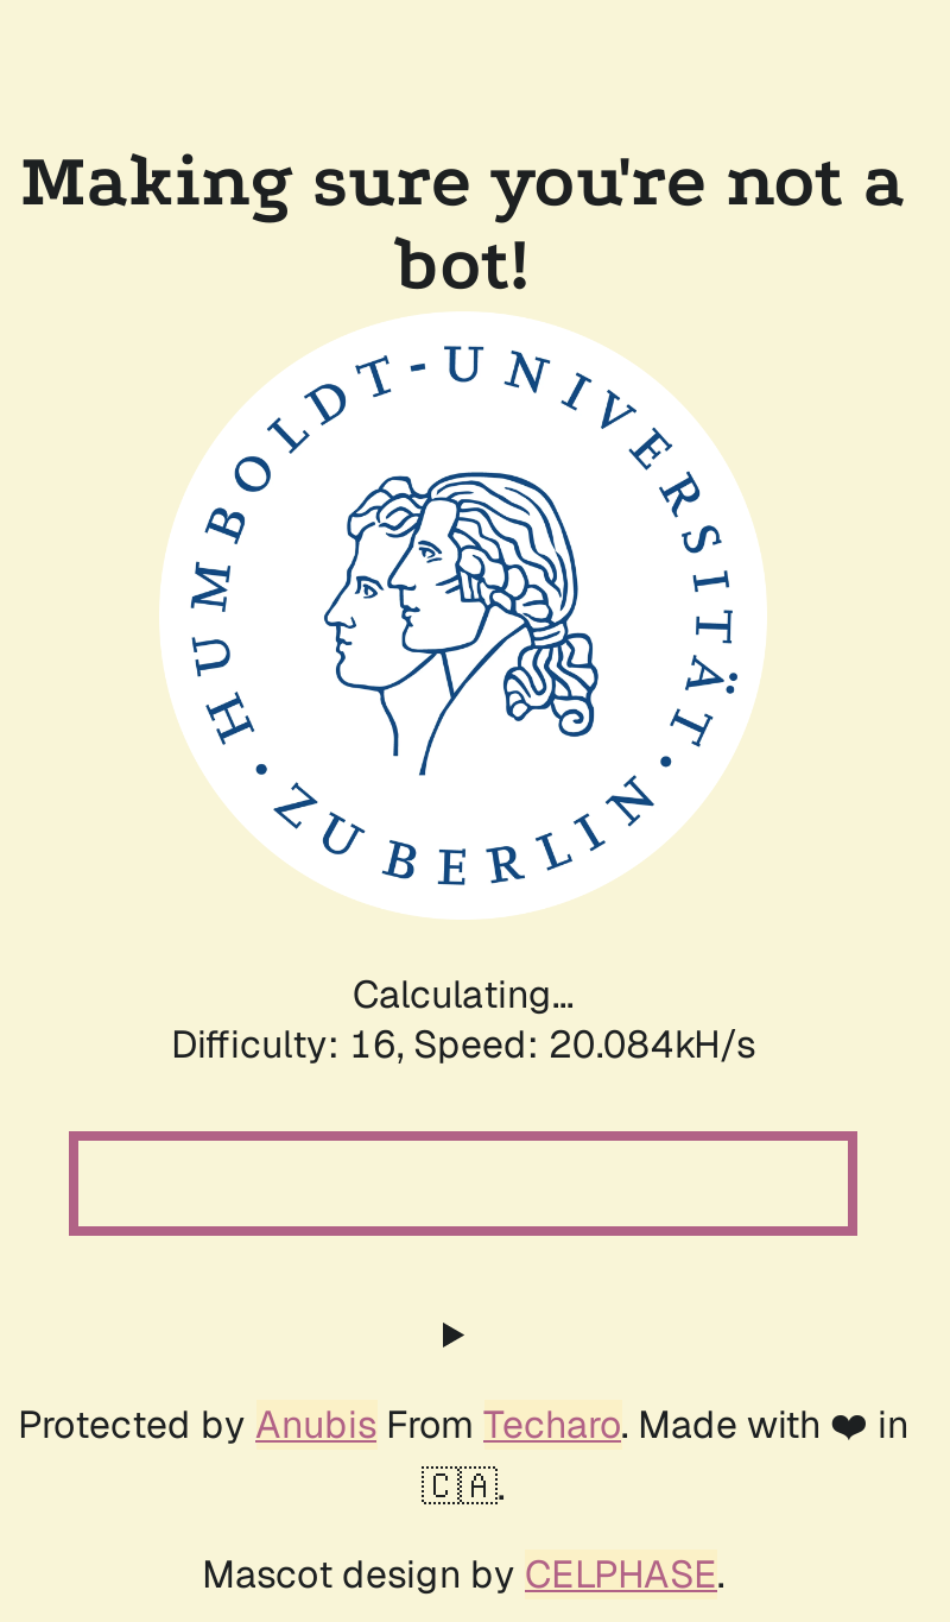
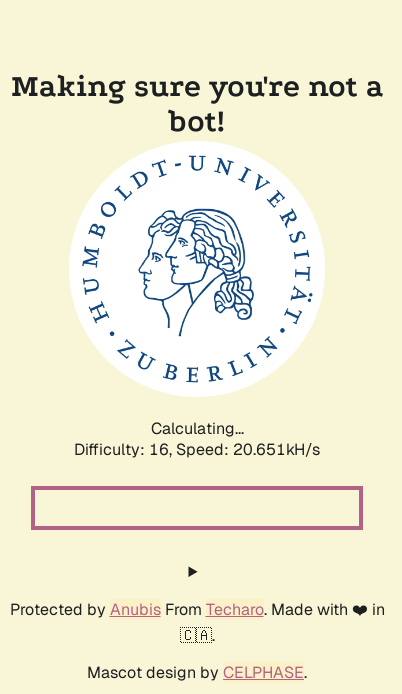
[171,1020,755,1069] Difficulty: 16, Speed: 20.084kH/s -> [74,439,320,460] Difficulty: 16, Speed: 20.651kH/s

